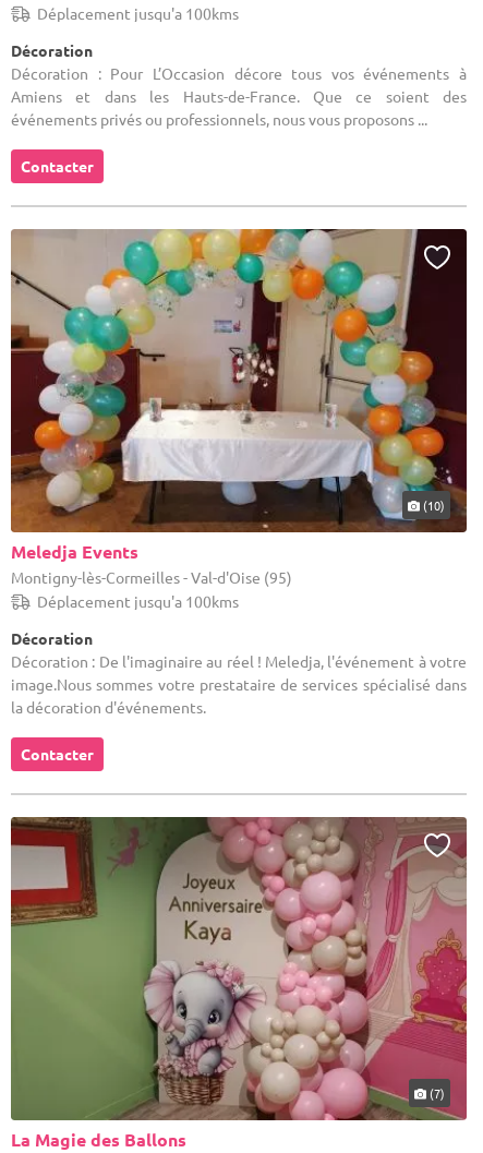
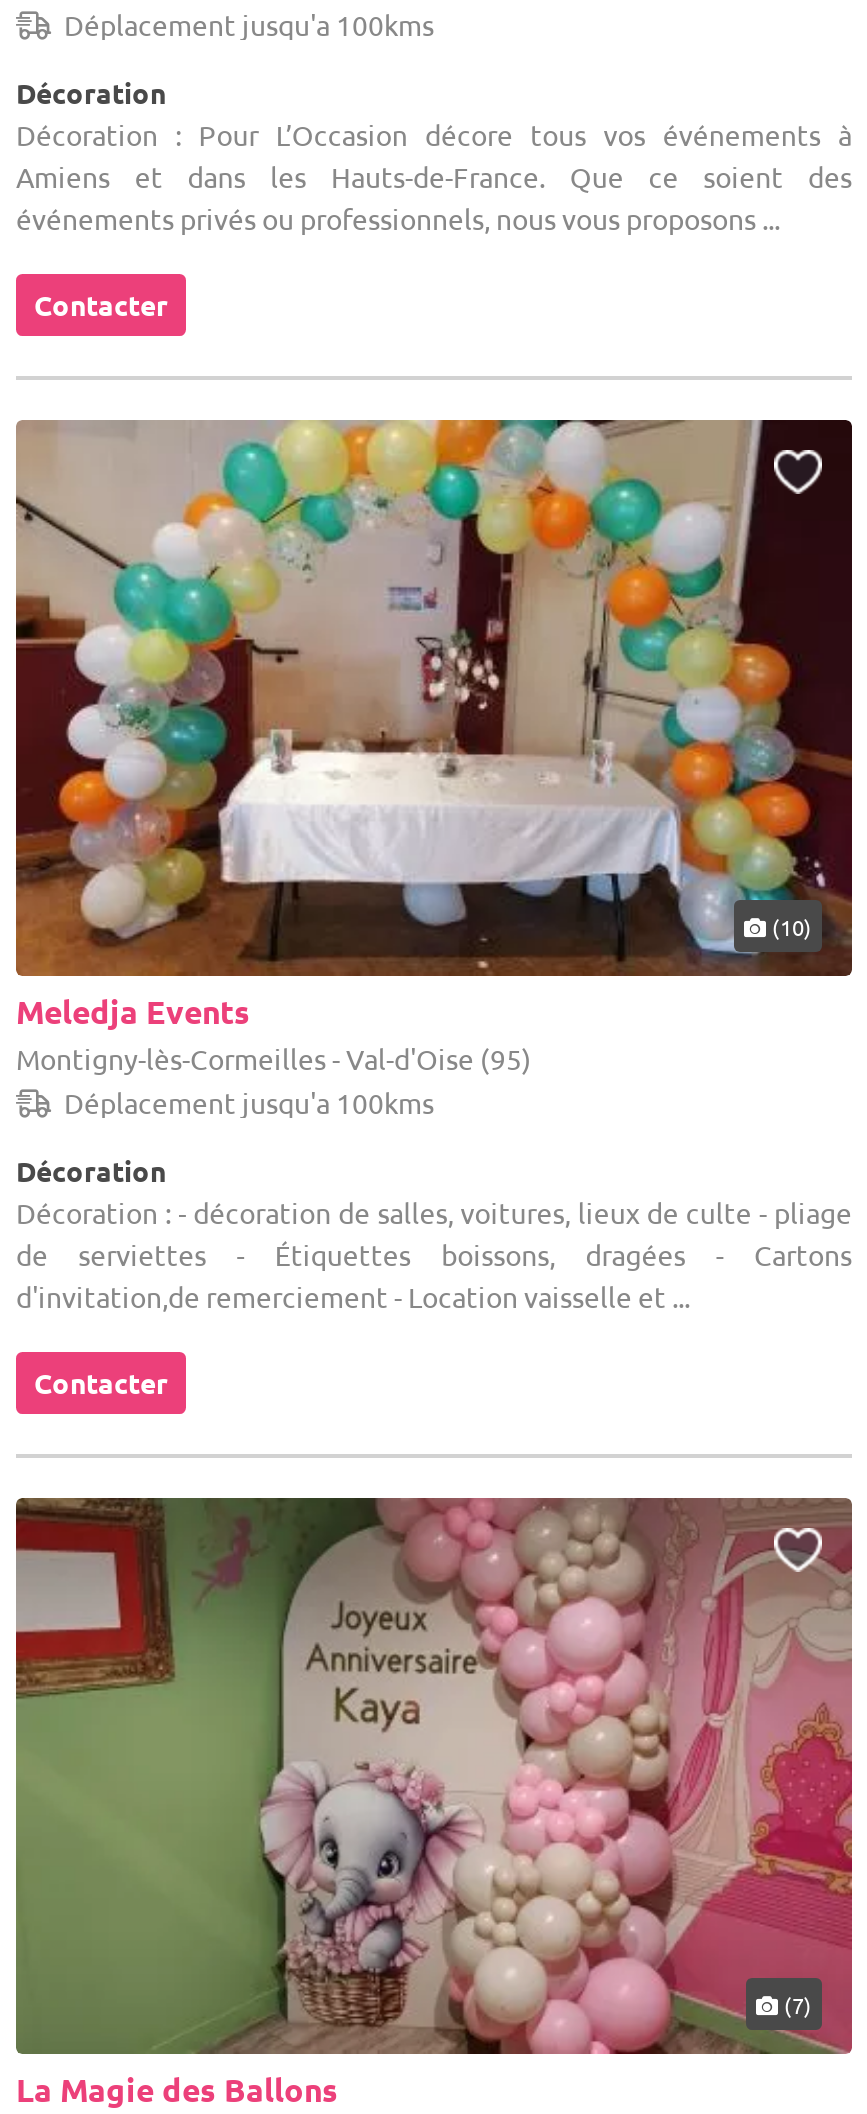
[11,651,467,717] Décoration : De l'imaginaire au réel ! Meledja, l'événement à votre | image.Nous sommes votre prestataire de services spécialisé dans | la décoration d'événements. -> [16,1194,852,1314] Décoration : - décoration de salles, voitures, lieux de culte - pliage | de serviettes - Étiquettes boissons, dragées - Cartons | d'invitation,de remerciement - Location vaisselle et ...

